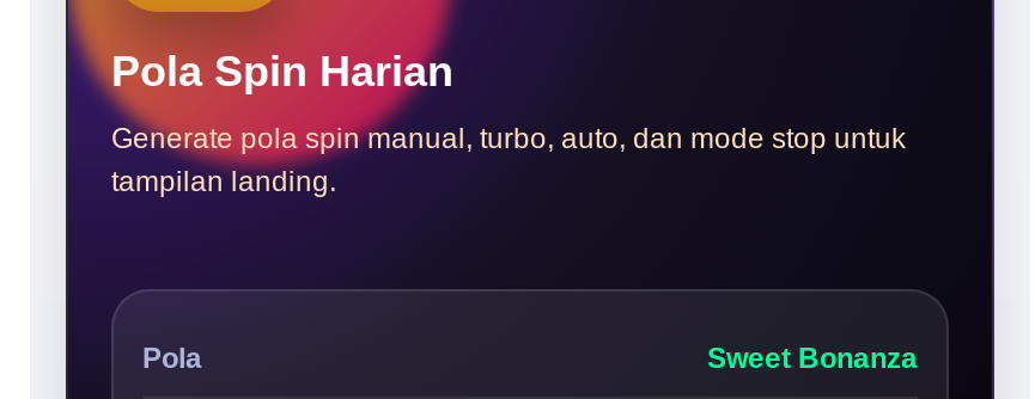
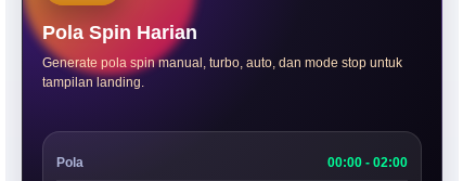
[707,342,918,375] Sweet Bonanza -> [327,155,408,170] 00:00 - 02:00

